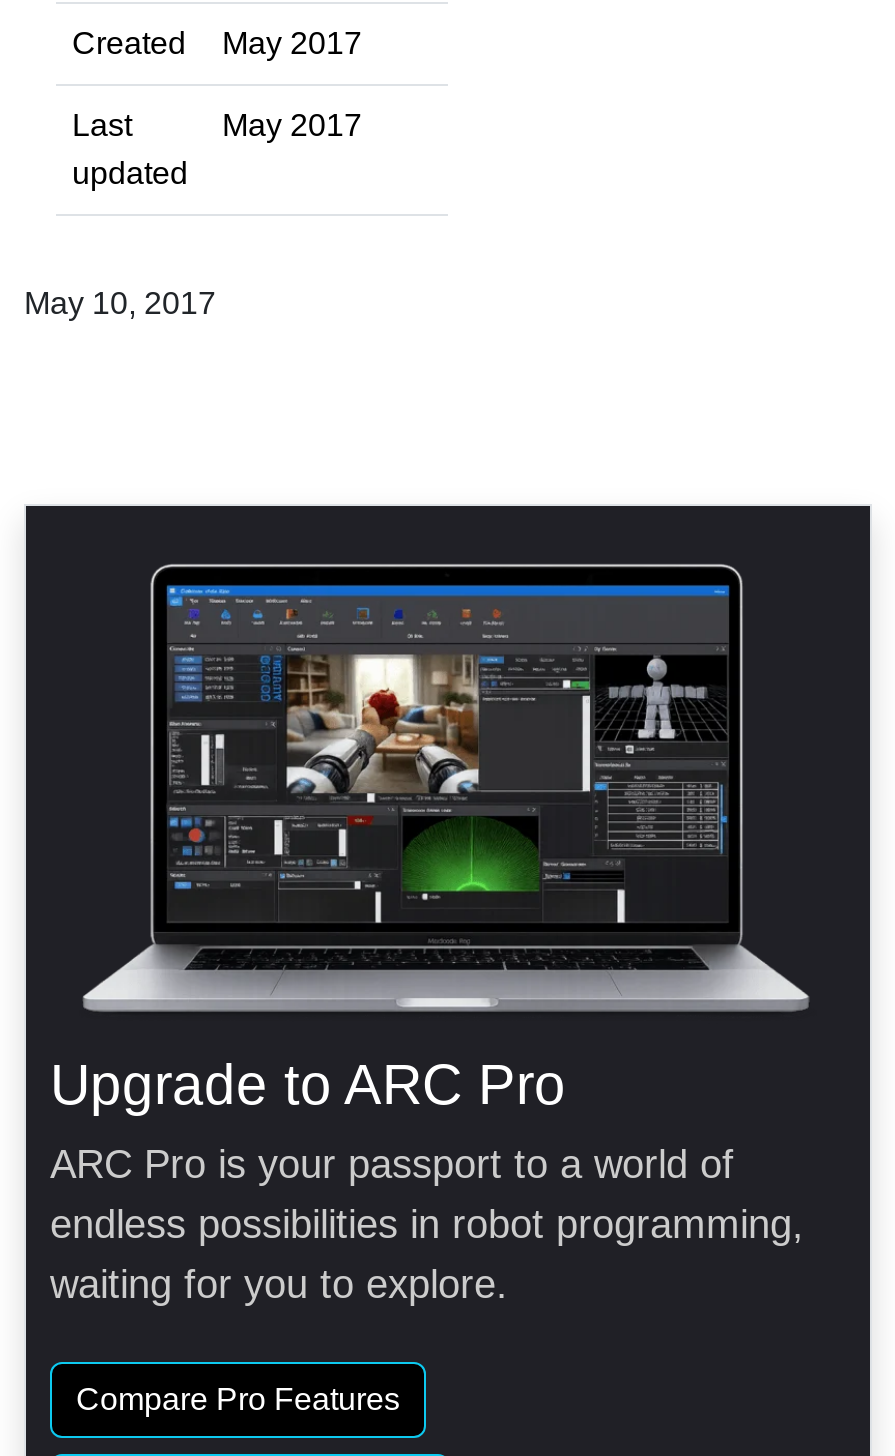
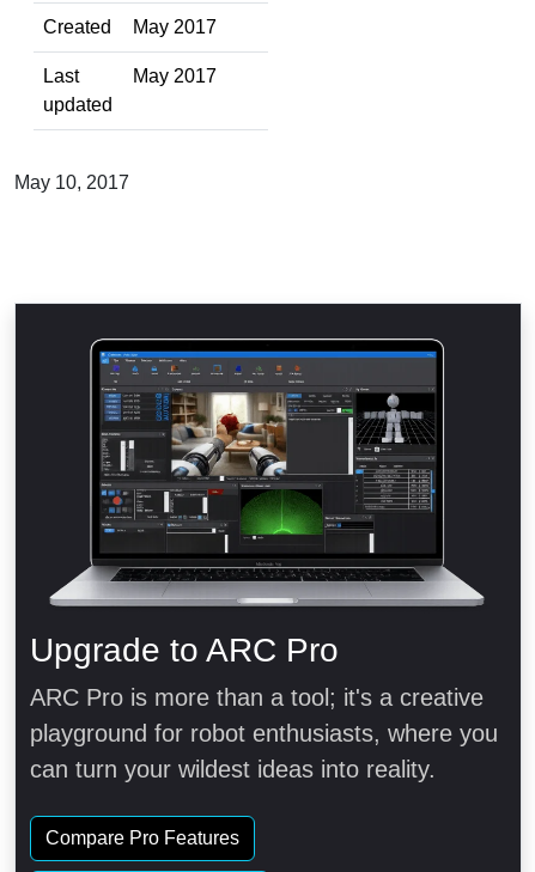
[50,1143,804,1307] ARC Pro is your passport to a world of | endless possibilities in robot programming, | waiting for you to explore. -> [30,685,498,783] ARC Pro is more than a tool; it's a creative | playground for robot enthusiasts, where you | can turn your wildest ideas into reality.

